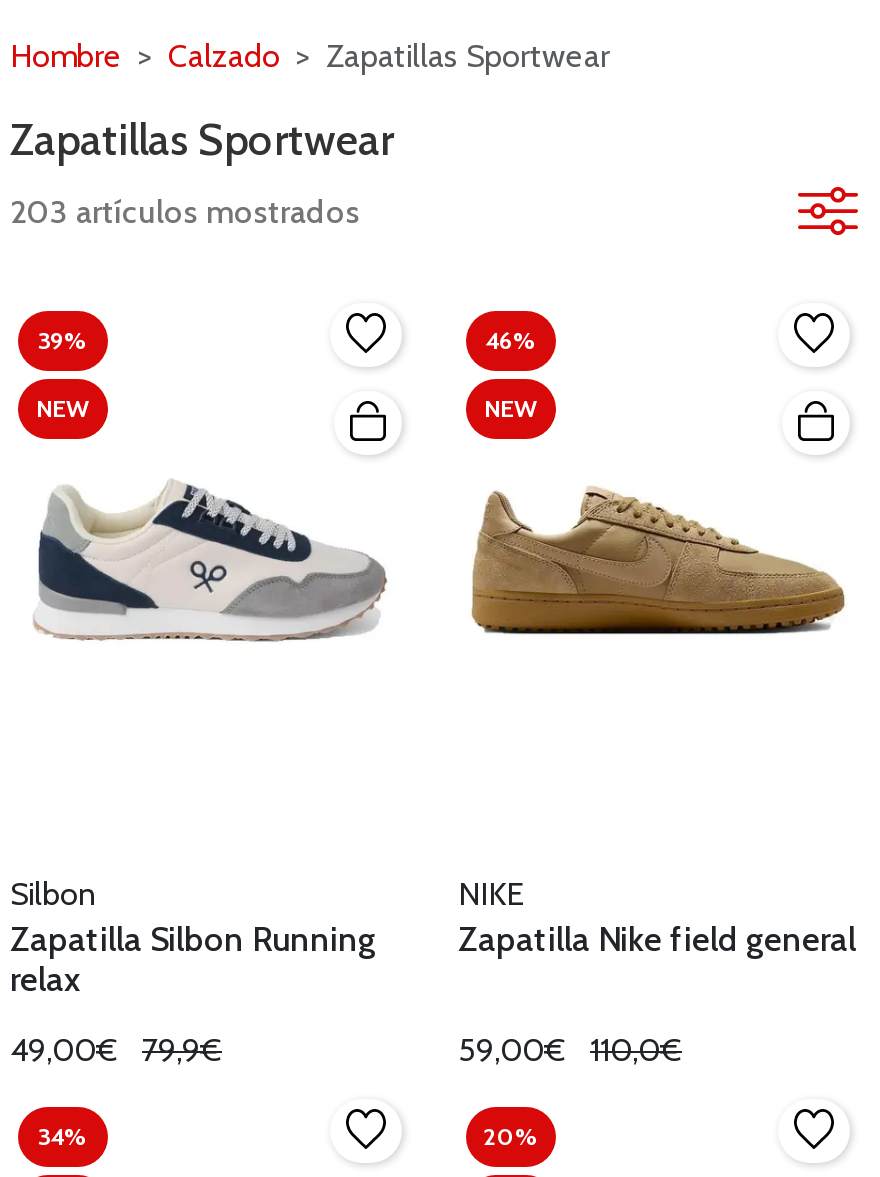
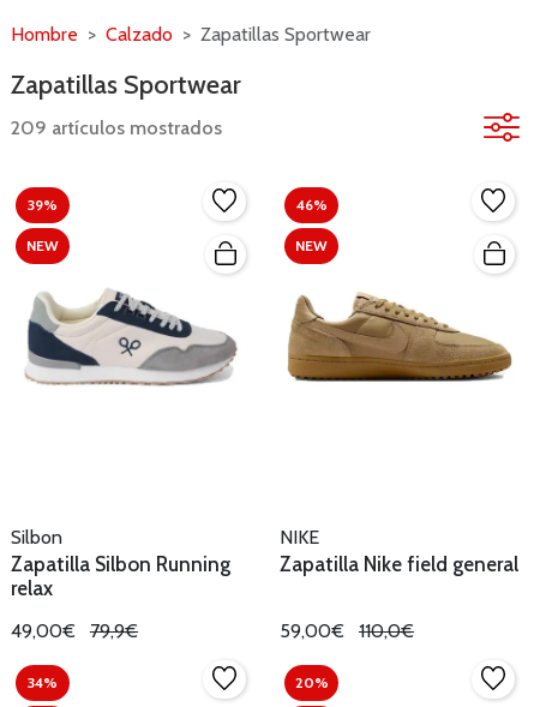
[10,194,360,232] 203 artículos mostrados -> [11,117,222,140] 209 artículos mostrados

